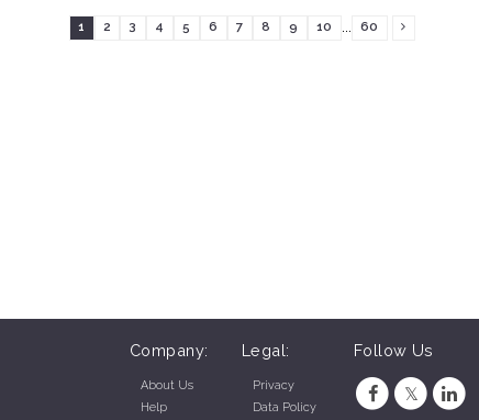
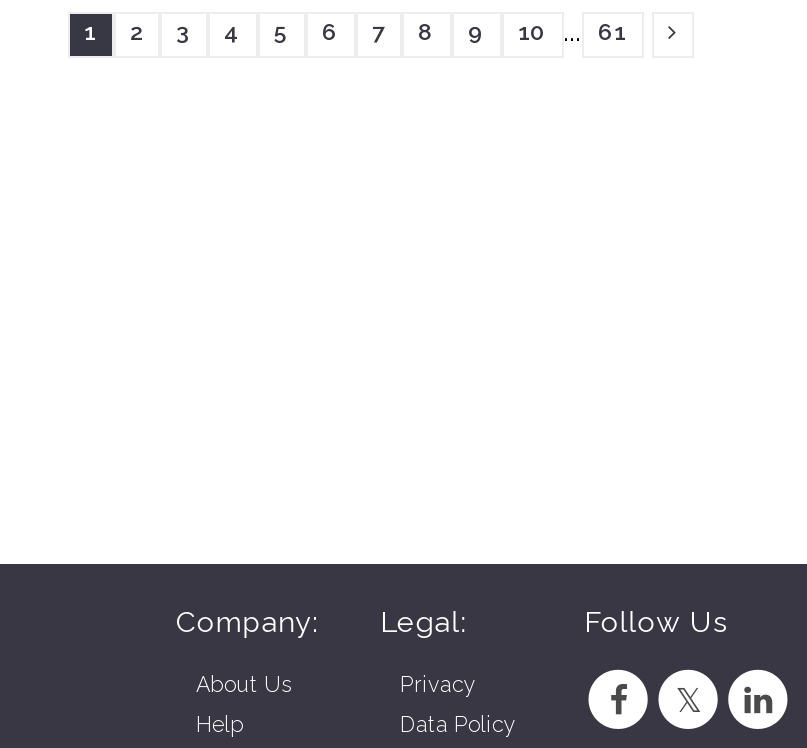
[360,19,378,35] 60 -> [598,19,626,47] 61

